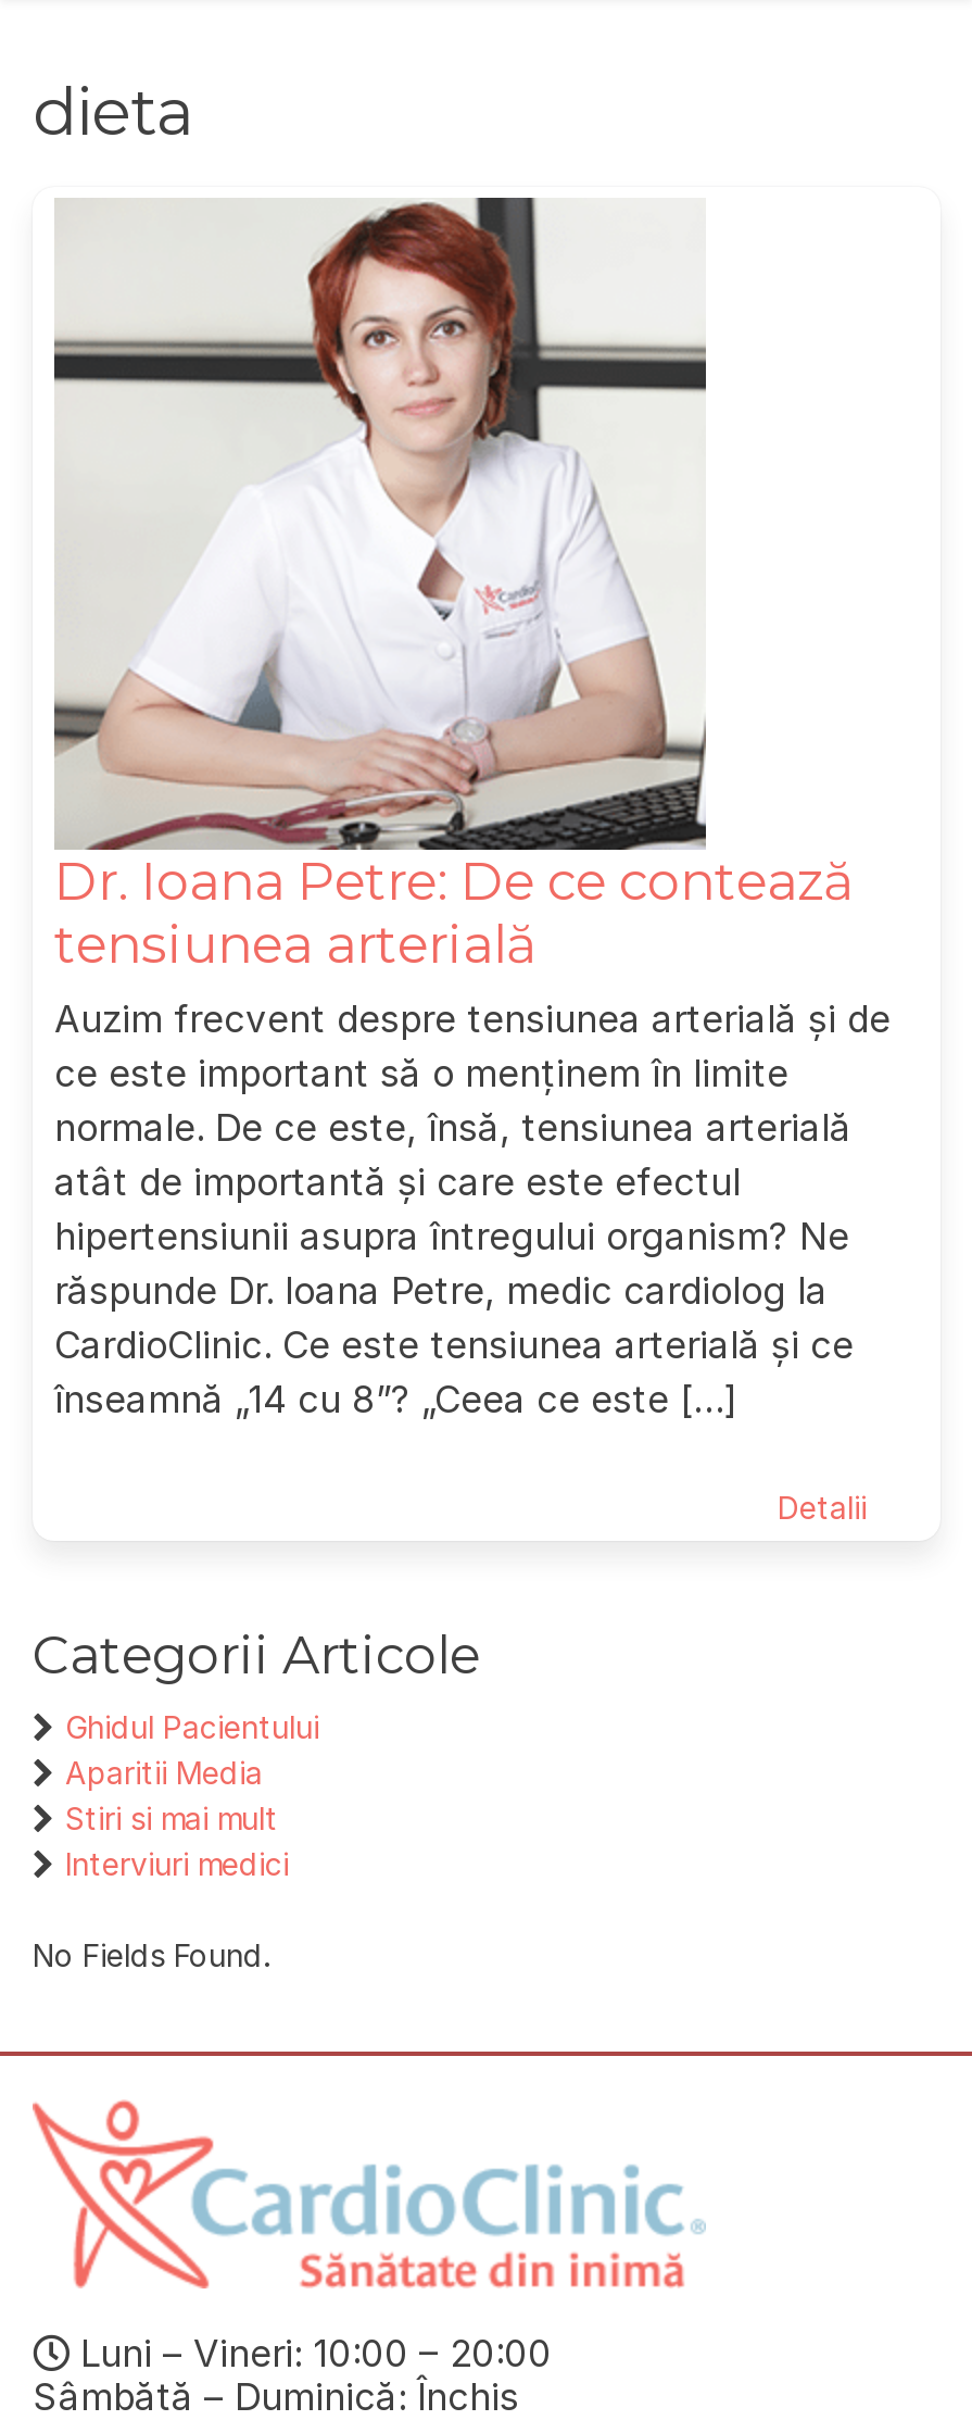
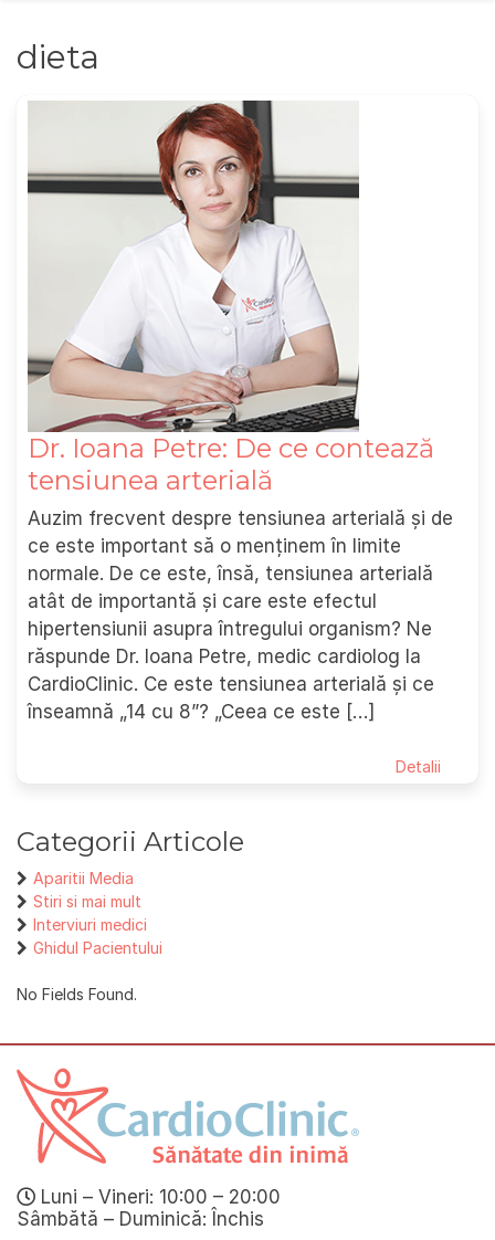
moved [65,1708,319,1745] -> [33,938,162,957]: Ghidul Pacientului
moved [65,1753,289,1881] -> [33,868,147,934]: Aparitii Media | Stiri si mai mult | Interviuri medici

